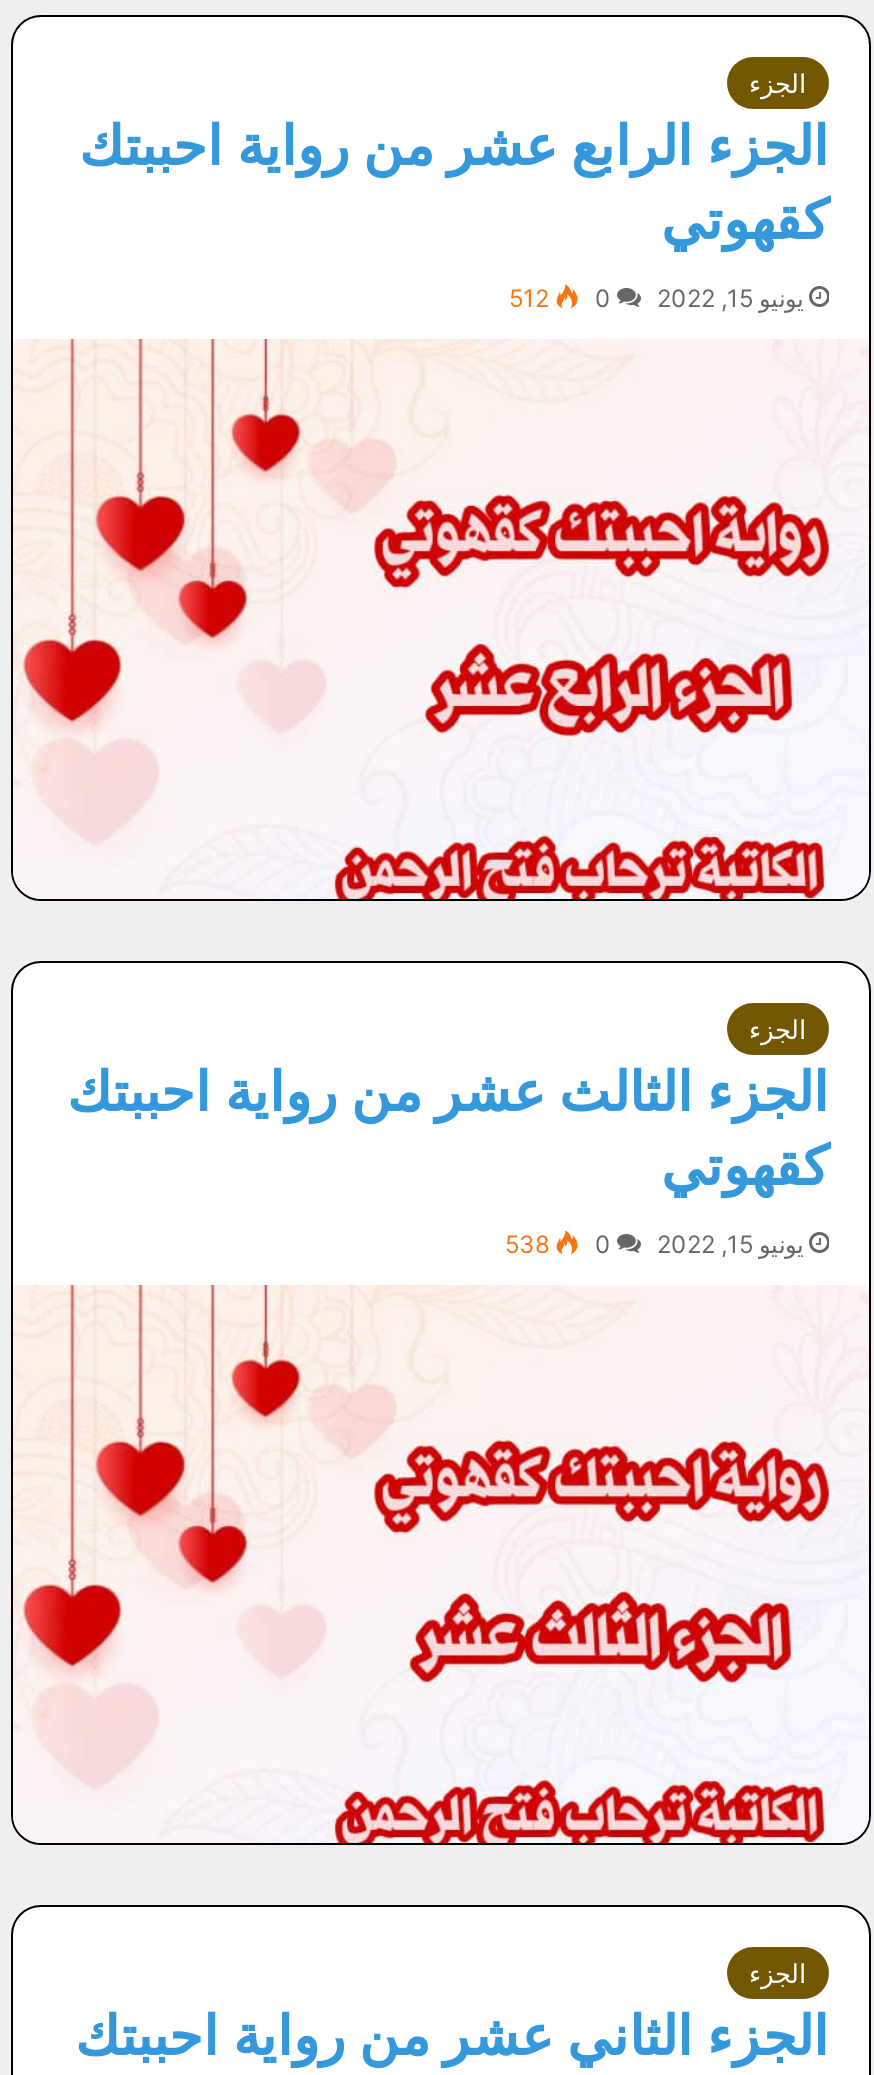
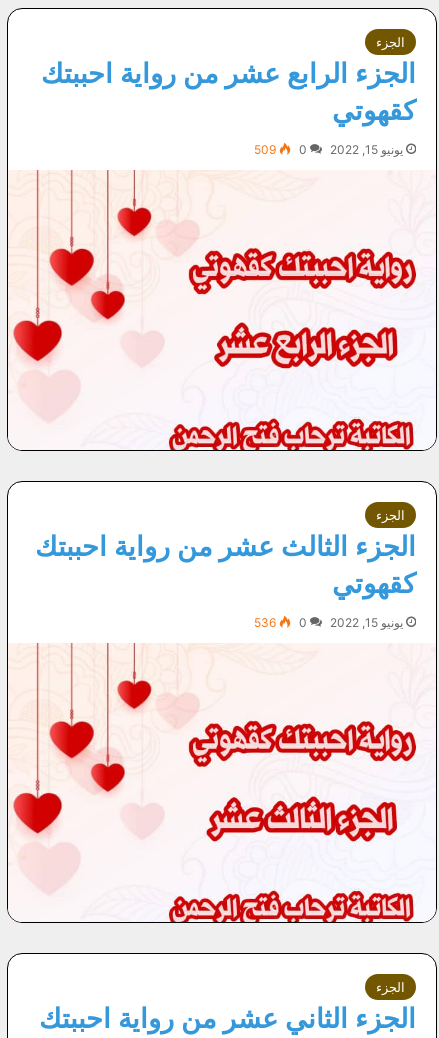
[509,283,611,313] 512 0 -> [254,142,307,157] 509 0
[505,1228,611,1258] 538 0 -> [254,615,307,630] 536 0

